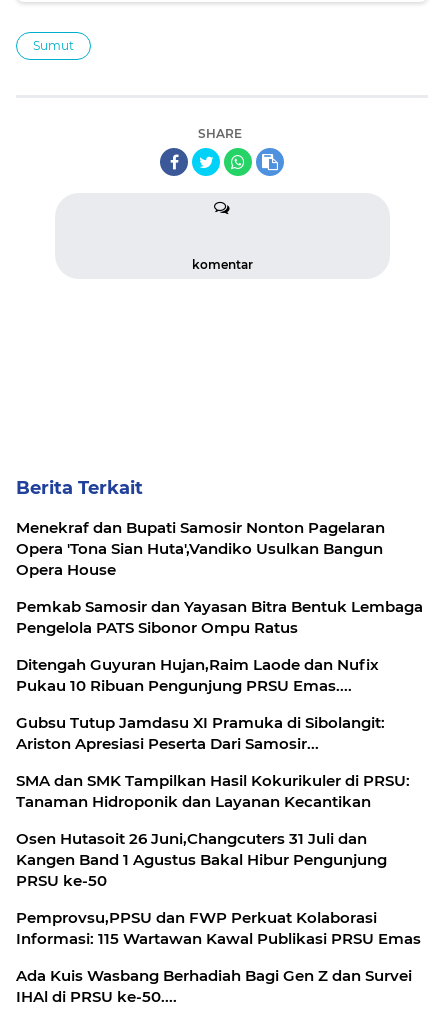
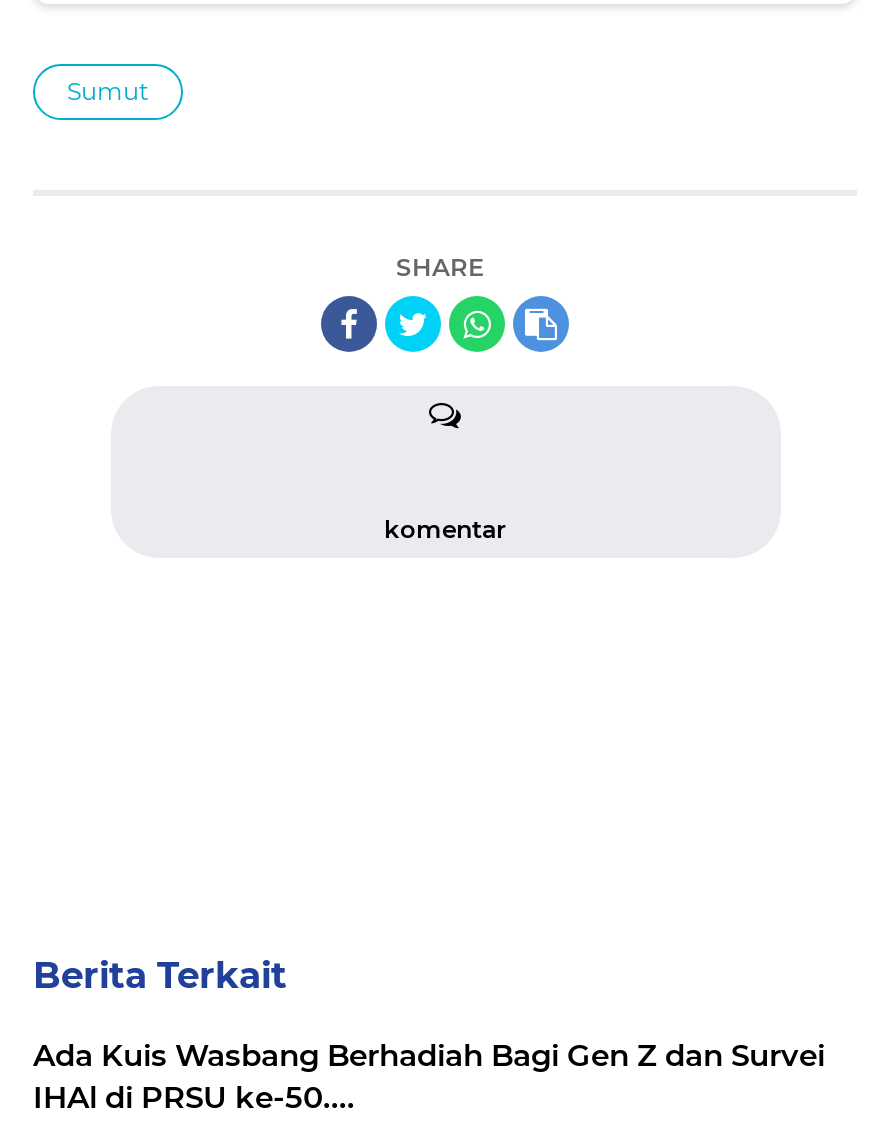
[16,518,423,948] Menekraf dan Bupati Samosir Nonton Pagelaran | Opera 'Tona Sian Huta',Vandiko Usulkan Bangun | Opera House | Pemkab Samosir dan Yayasan Bitra Bentuk Lembaga | Pengelola PATS Sibonor Ompu Ratus | Ditengah Guyuran Hujan,Raim Laode dan Nufix | Pukau 10 Ribuan Pengunjung PRSU Emas.... | Gubsu Tutup Jamdasu XI Pramuka di Sibolangit: | Ariston Apresiasi Peserta Dari Samosir... | SMA dan SMK Tampilkan Hasil Kokurikuler di PRSU: | Tanaman Hidroponik dan Layanan Kecantikan | Osen Hutasoit 26 Juni,Changcuters 31 Juli dan | Kangen Band 1 Agustus Bakal Hibur Pengunjung | PRSU ke-50 | Pemprovsu,PPSU dan FWP Perkuat Kolaborasi | Informasi: 115 Wartawan Kawal Publikasi PRSU Emas -> none

